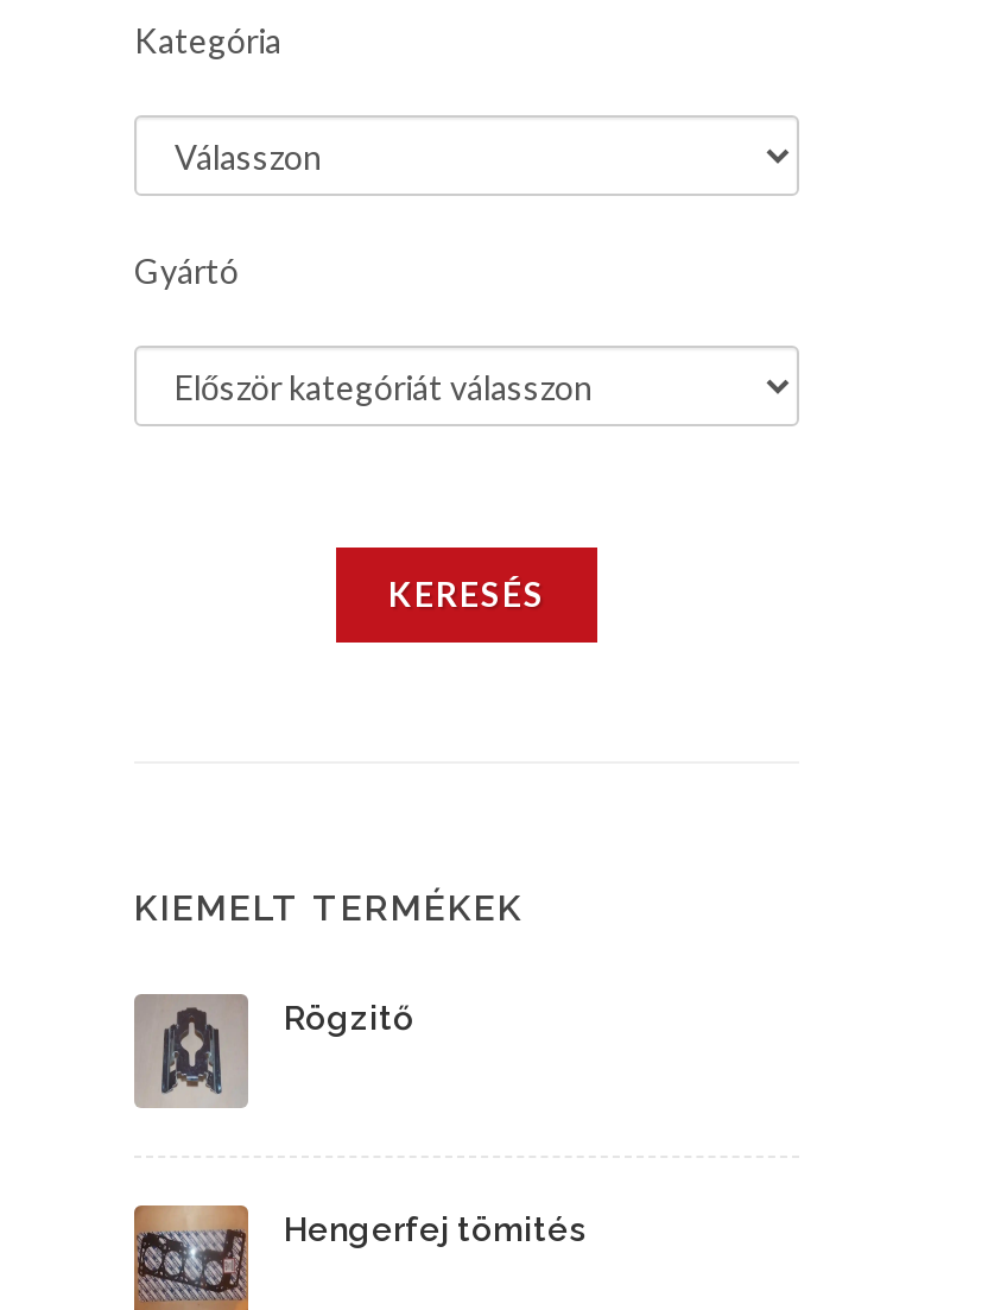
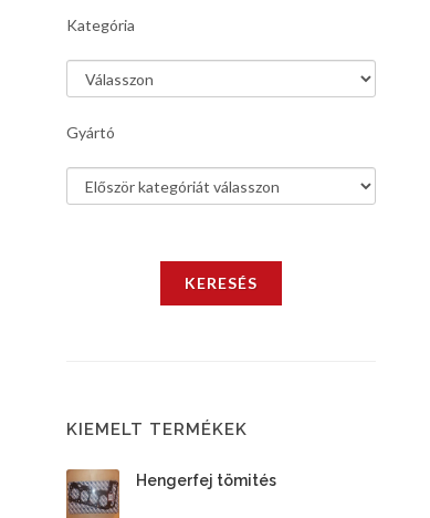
[134,994,412,1108] [image] | Rögzitő -> none

